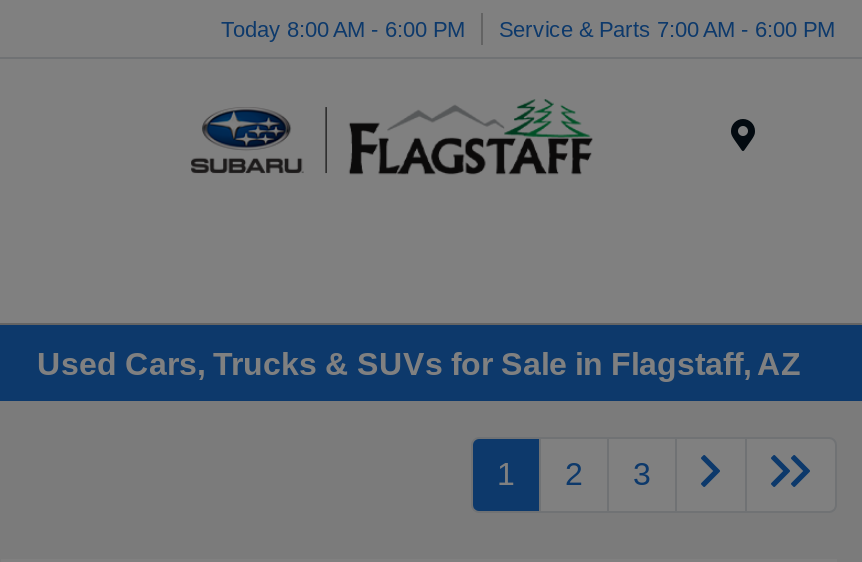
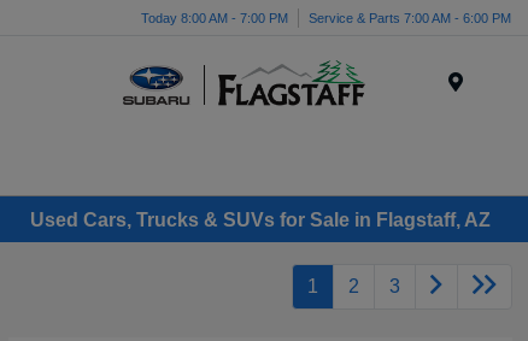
[221,16,835,40] Today 8:00 AM - 6:00 PM Service & Parts 7:00 AM - 6:00 PM -> [141,10,511,25] Today 8:00 AM - 7:00 PM Service & Parts 7:00 AM - 6:00 PM

